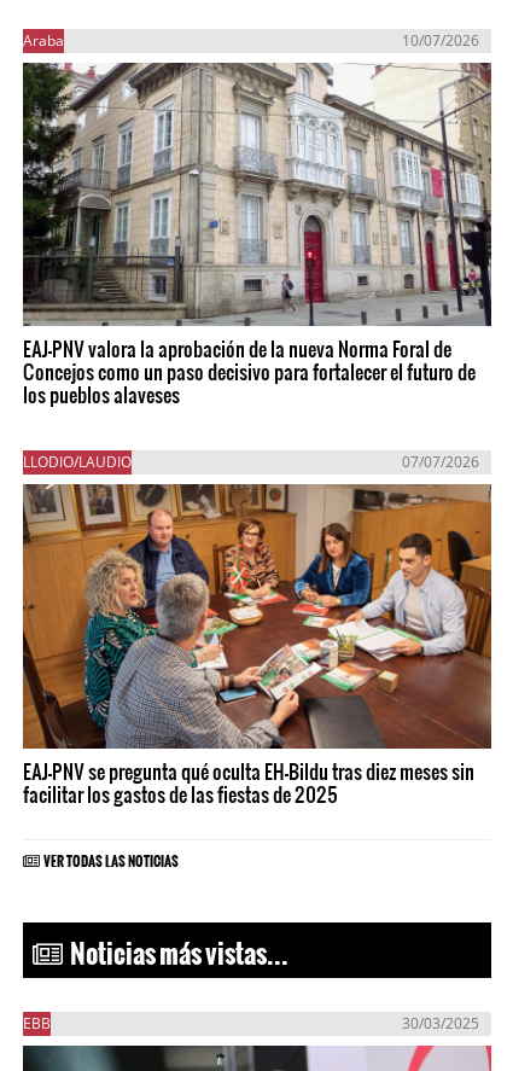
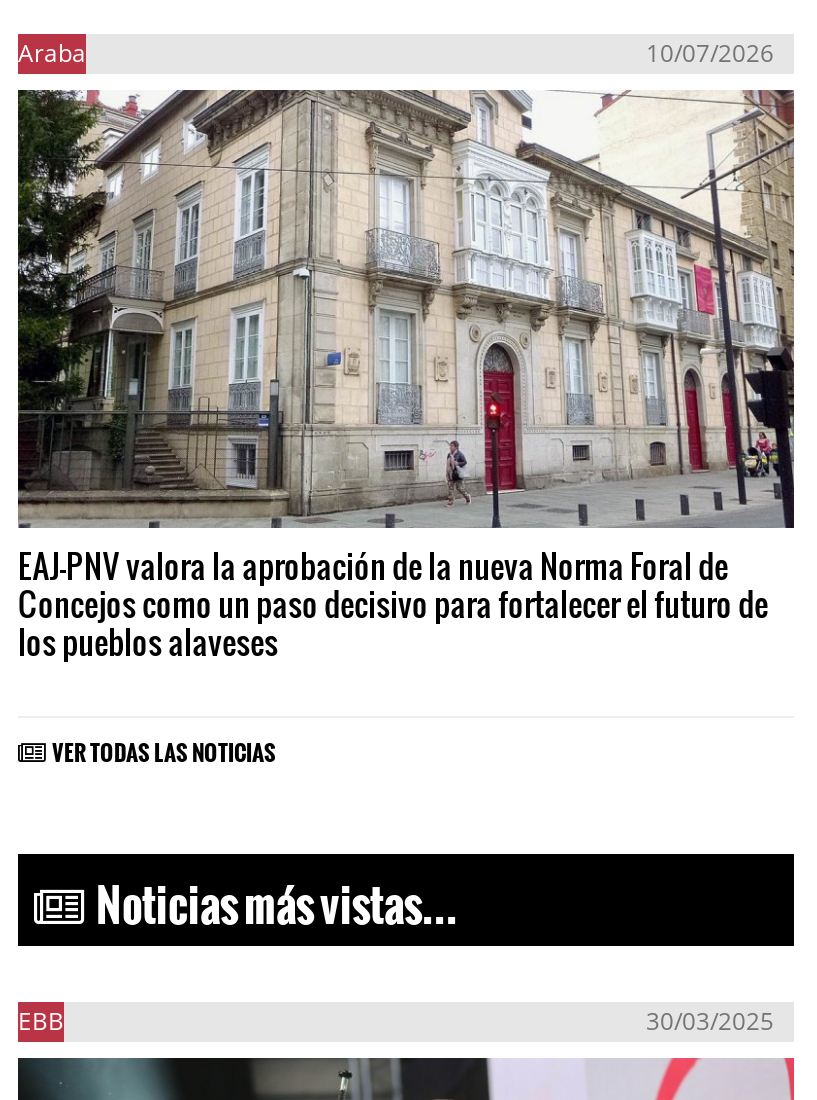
[23,452,479,473] LLODIO/LAUDIO | 07/07/2026 -> none
[22,483,492,807] [image] | EAJ-PNV se pregunta qué oculta EH-Bildu tras diez meses sin | facilitar los gastos de las fiestas de 2025 -> none

